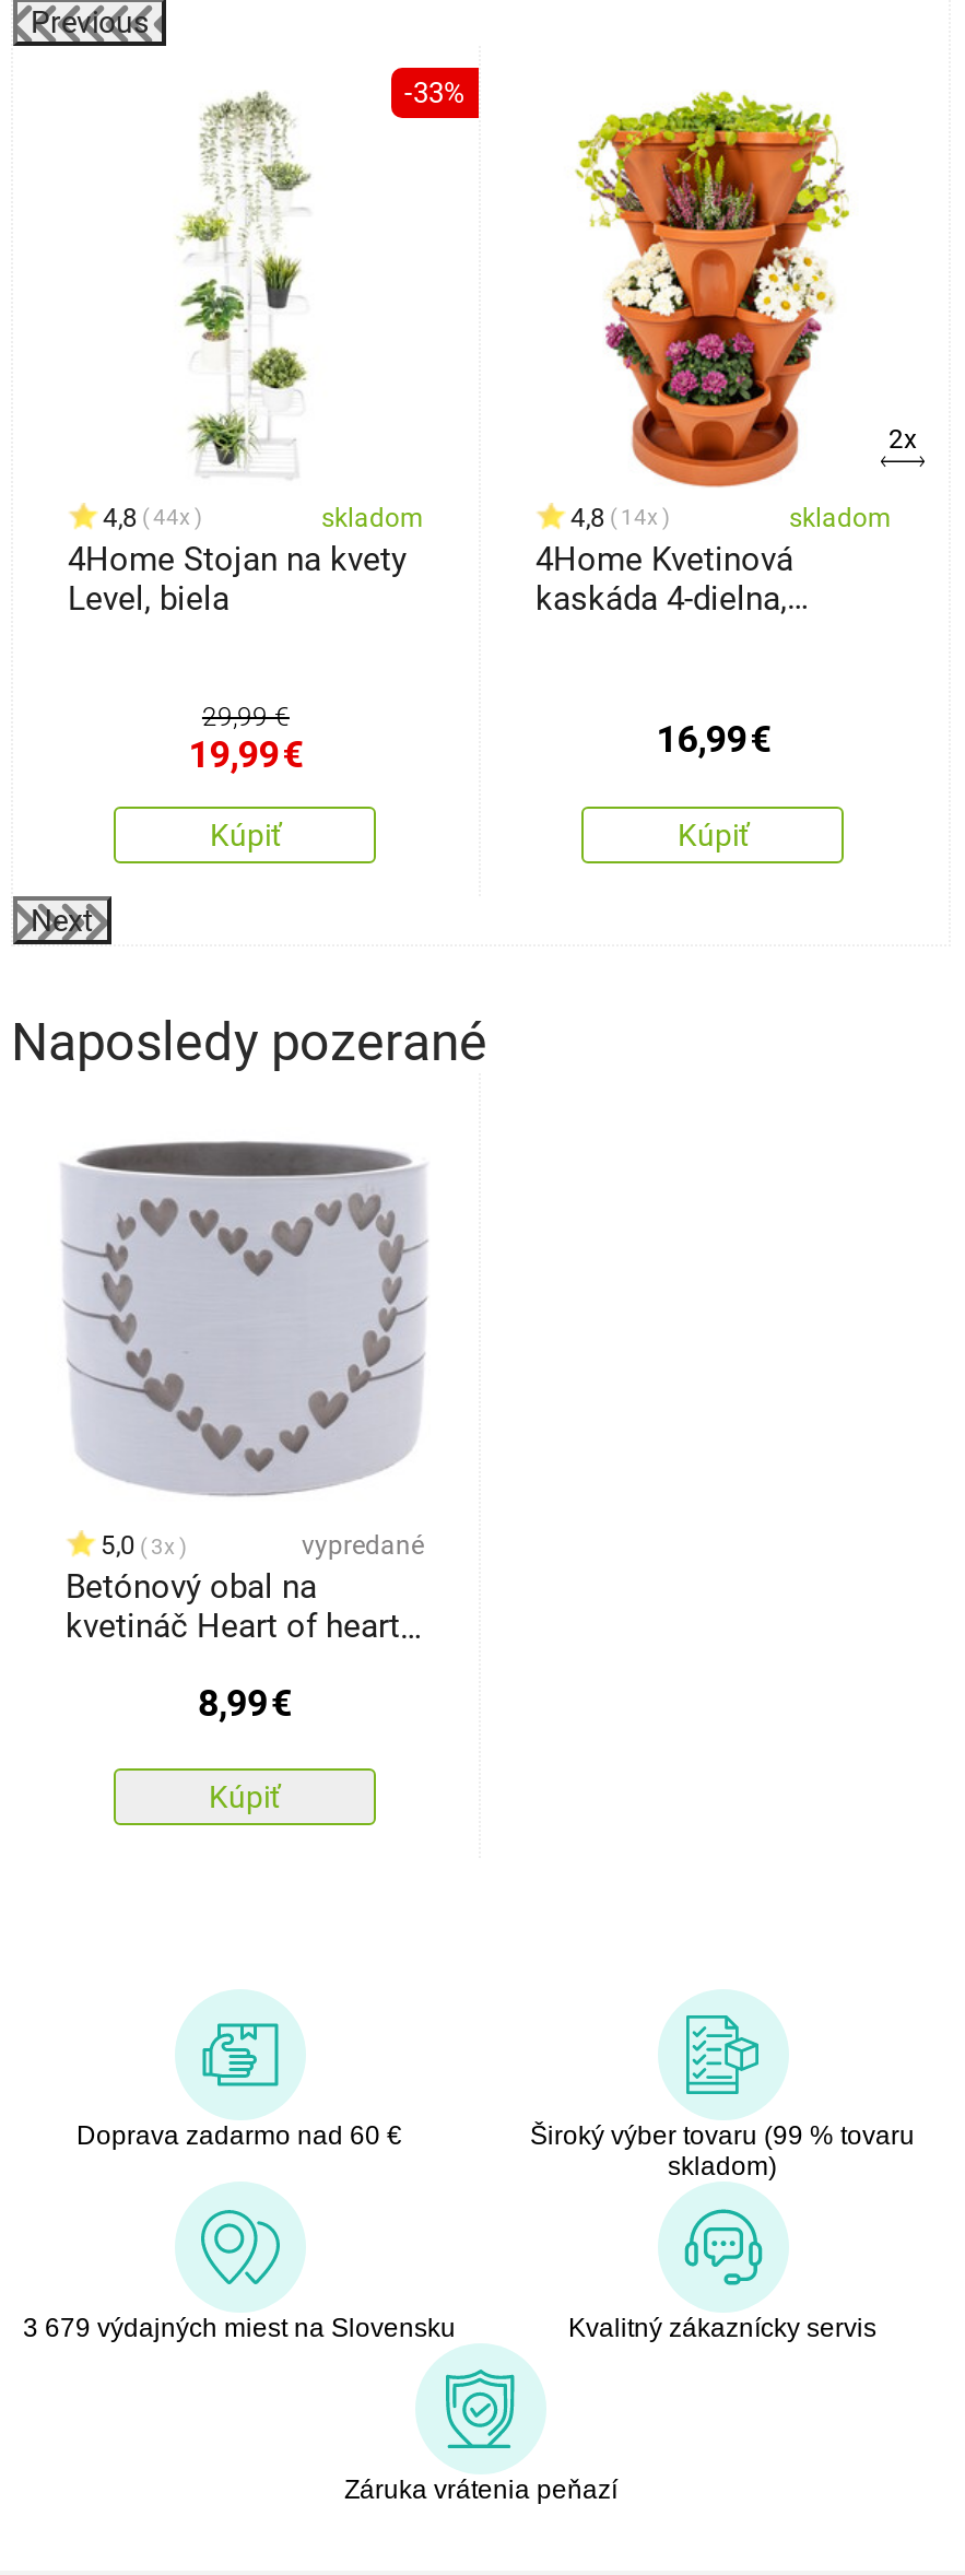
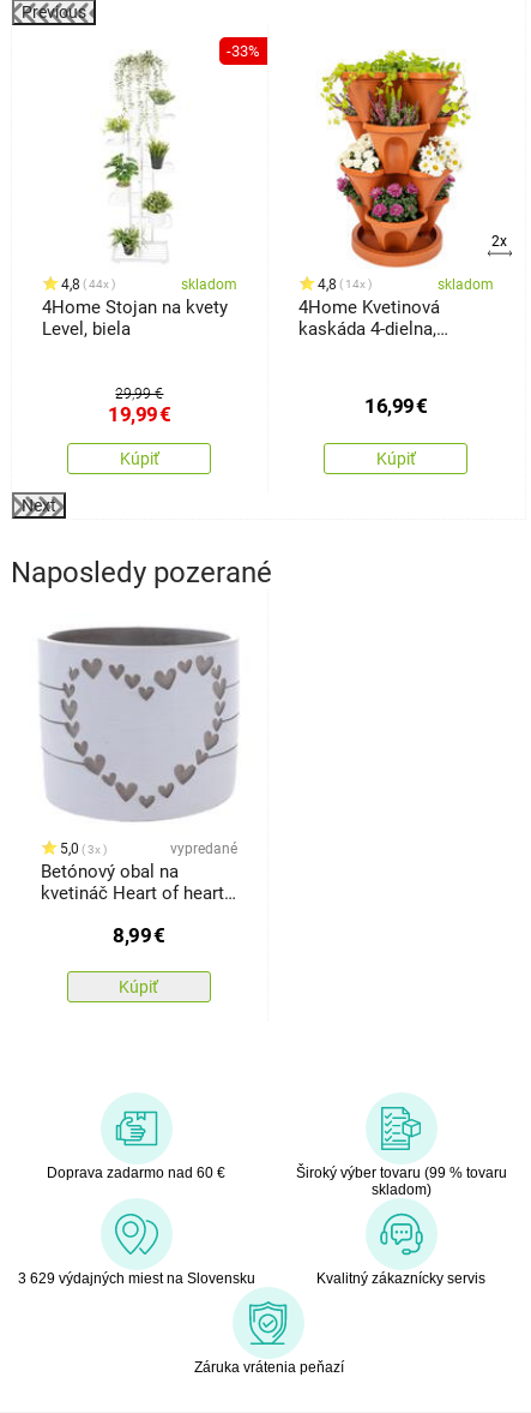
[23,2313,456,2344] 3 679 výdajných miest na Slovensku -> [17,1270,255,1287] 3 629 výdajných miest na Slovensku

